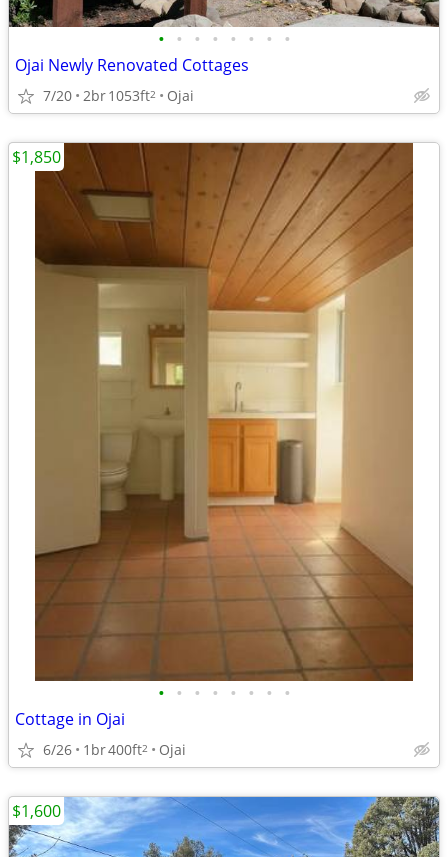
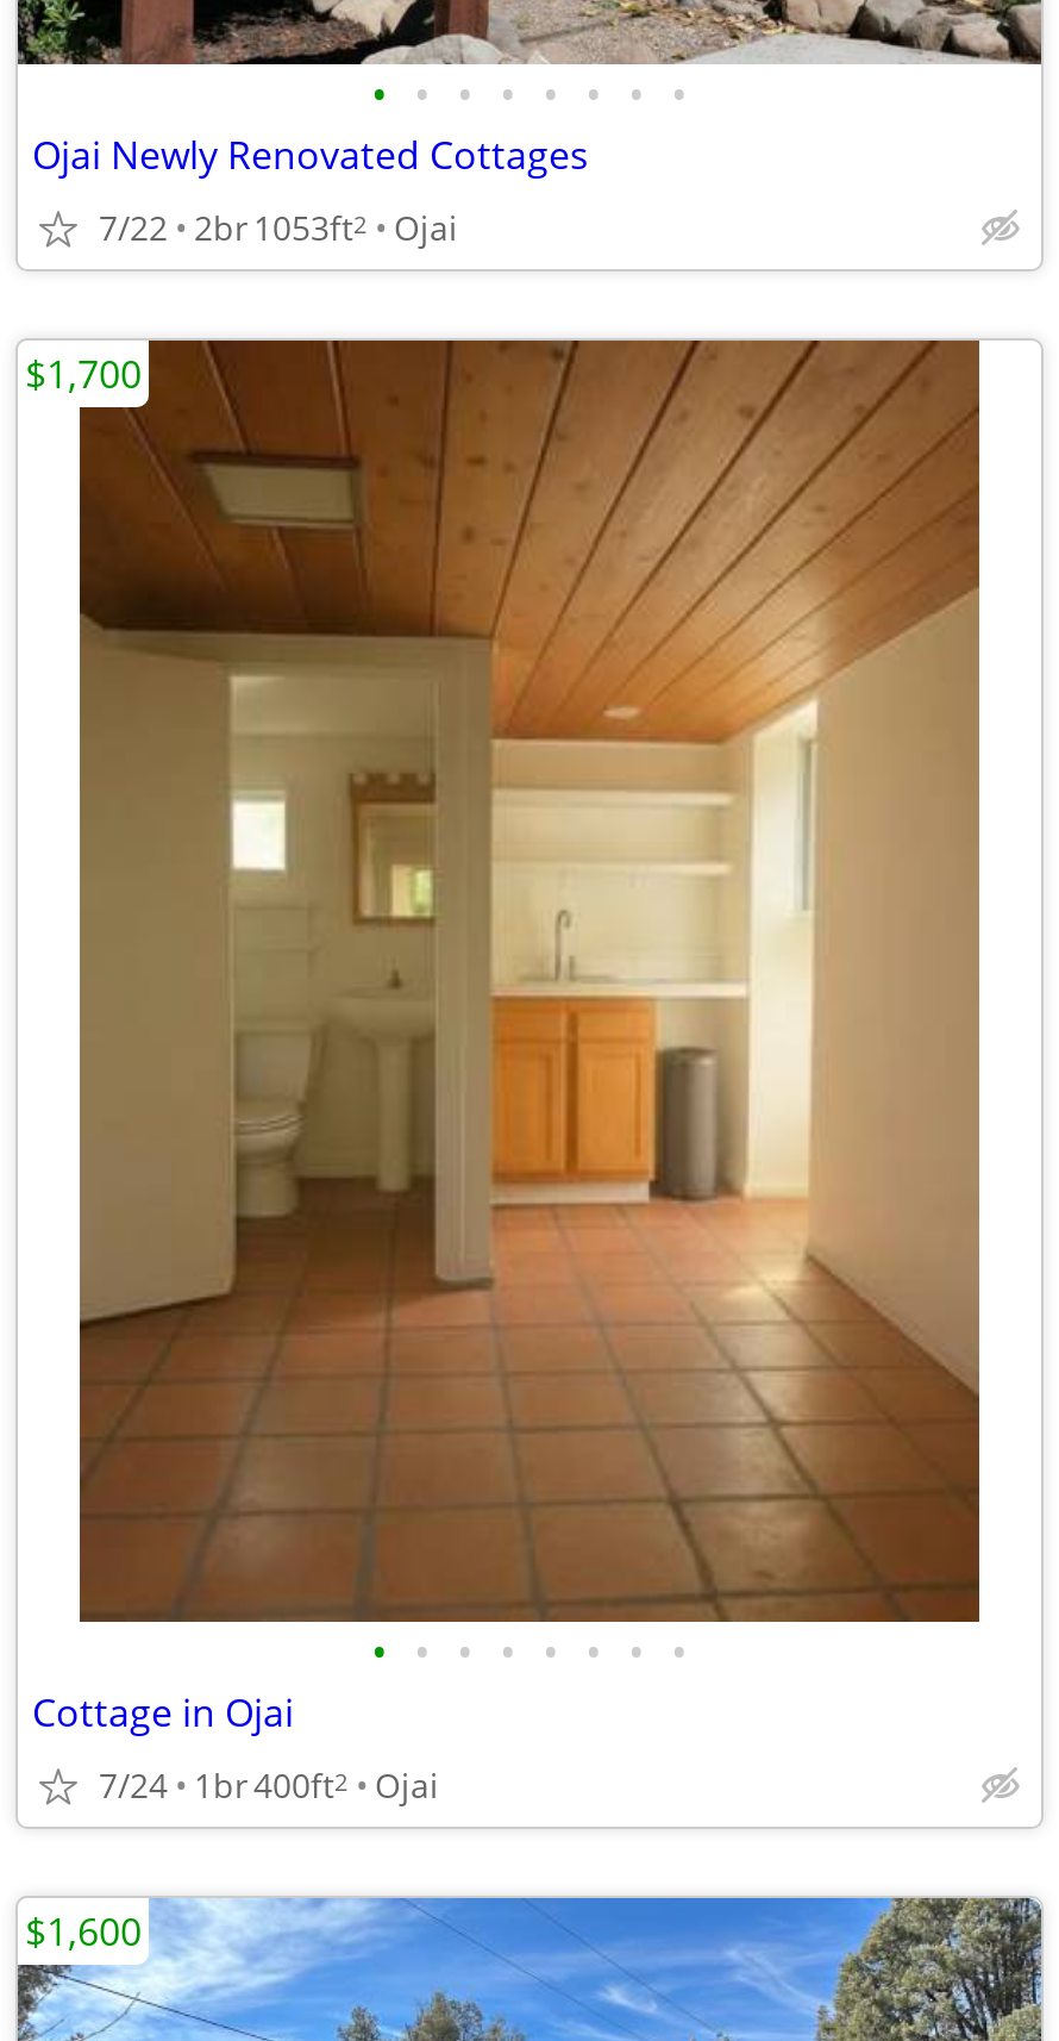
[43,85,194,104] 7/20 2br 1053ft2 Ojai -> [99,204,458,249] 7/22 2br 1053ft2 Ojai
[12,146,61,168] $1,850 -> [25,348,142,400] $1,700
[43,739,186,758] 6/26 1br 400ft2 Ojai -> [99,1761,439,1806] 7/24 1br 400ft2 Ojai

